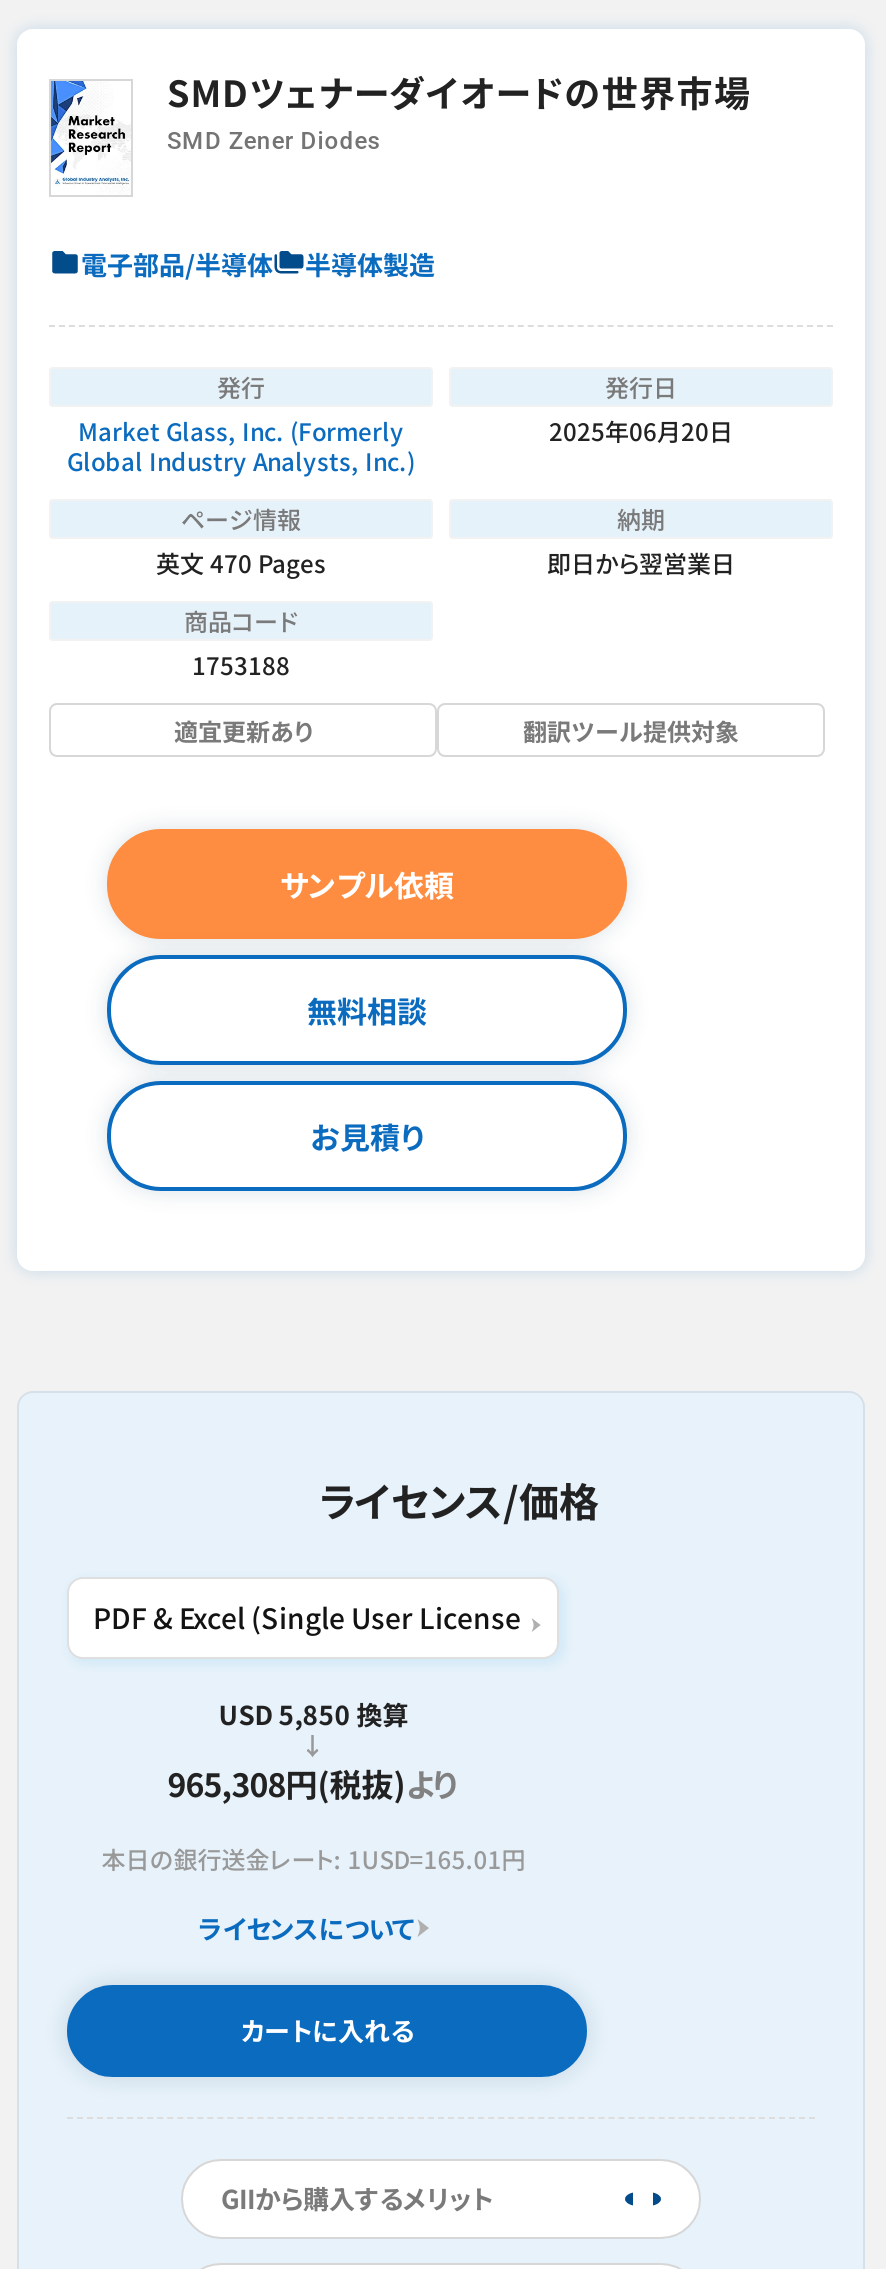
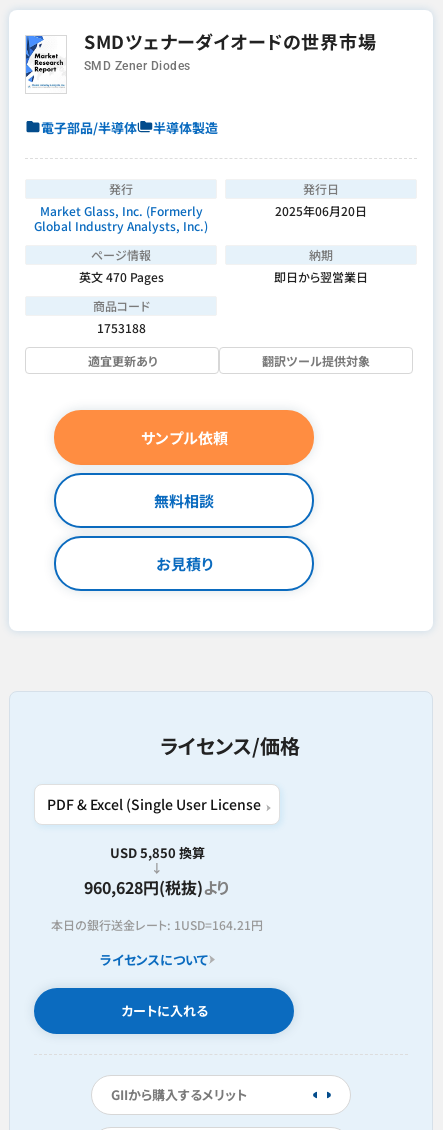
[167,1758,459,1806] 965,308円(税抜)より -> [84,875,230,899] 960,628円(税抜)より
[101,1840,525,1874] 本日の銀行送金レート: 1USD=165.01円 -> [51,916,263,933] 本日の銀行送金レート: 1USD=164.21円

